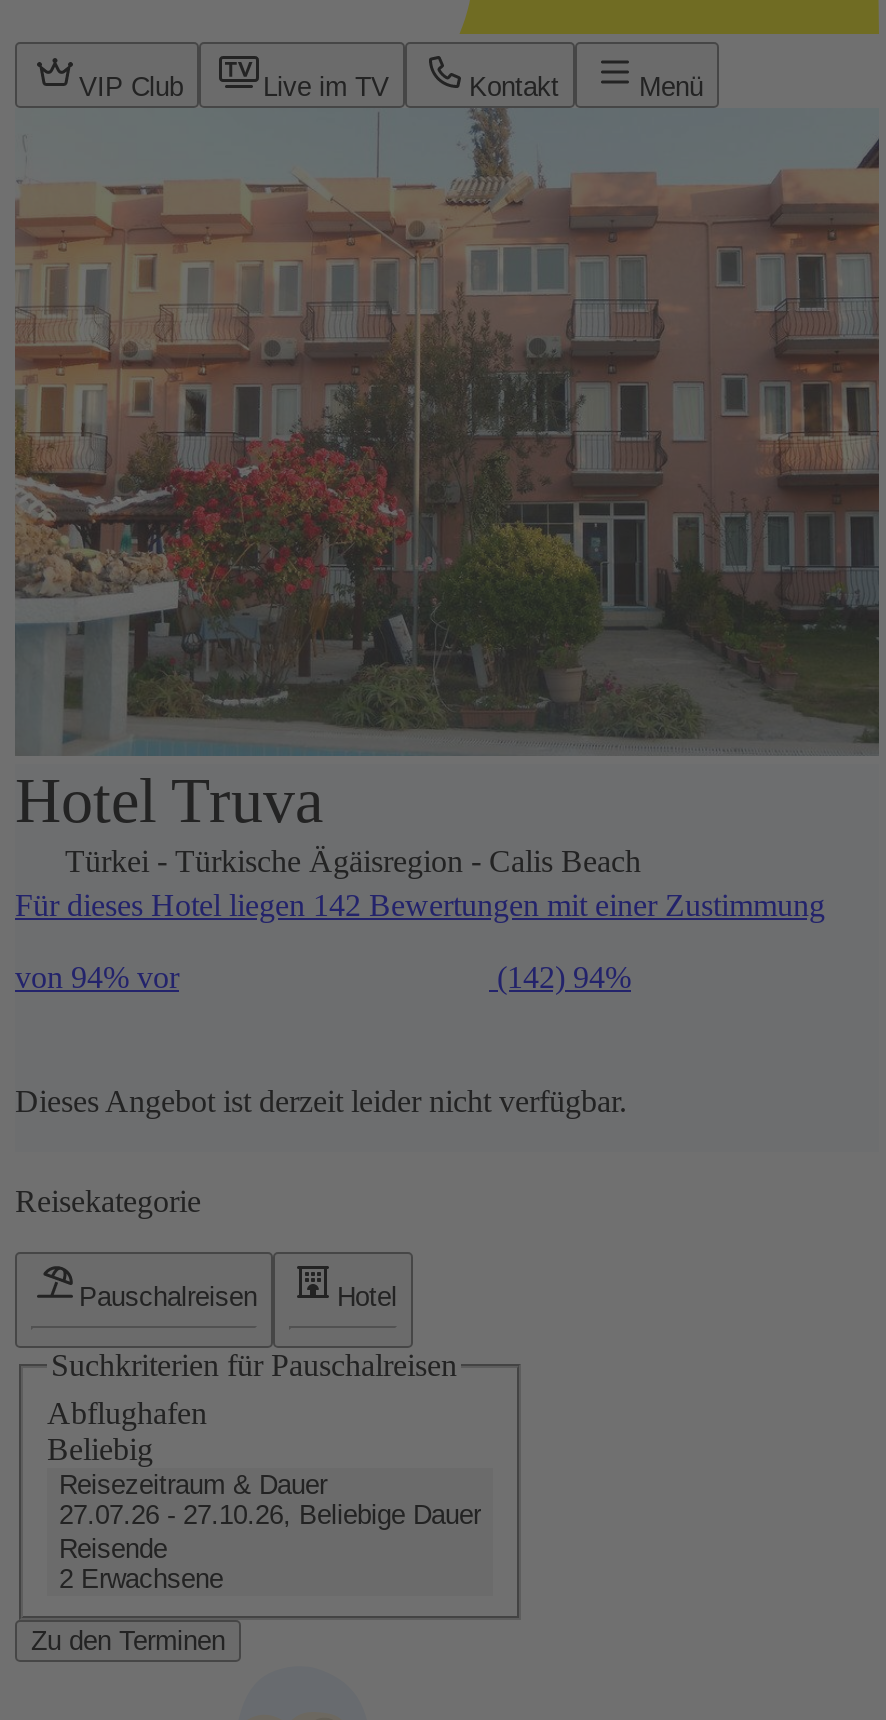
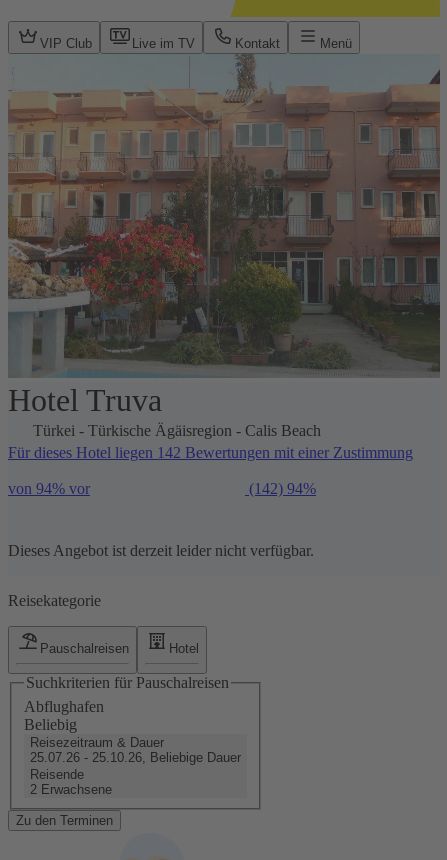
[59,1500,481,1530] 27.07.26 - 27.10.26, Beliebige Dauer -> [30,750,241,765] 25.07.26 - 25.10.26, Beliebige Dauer

